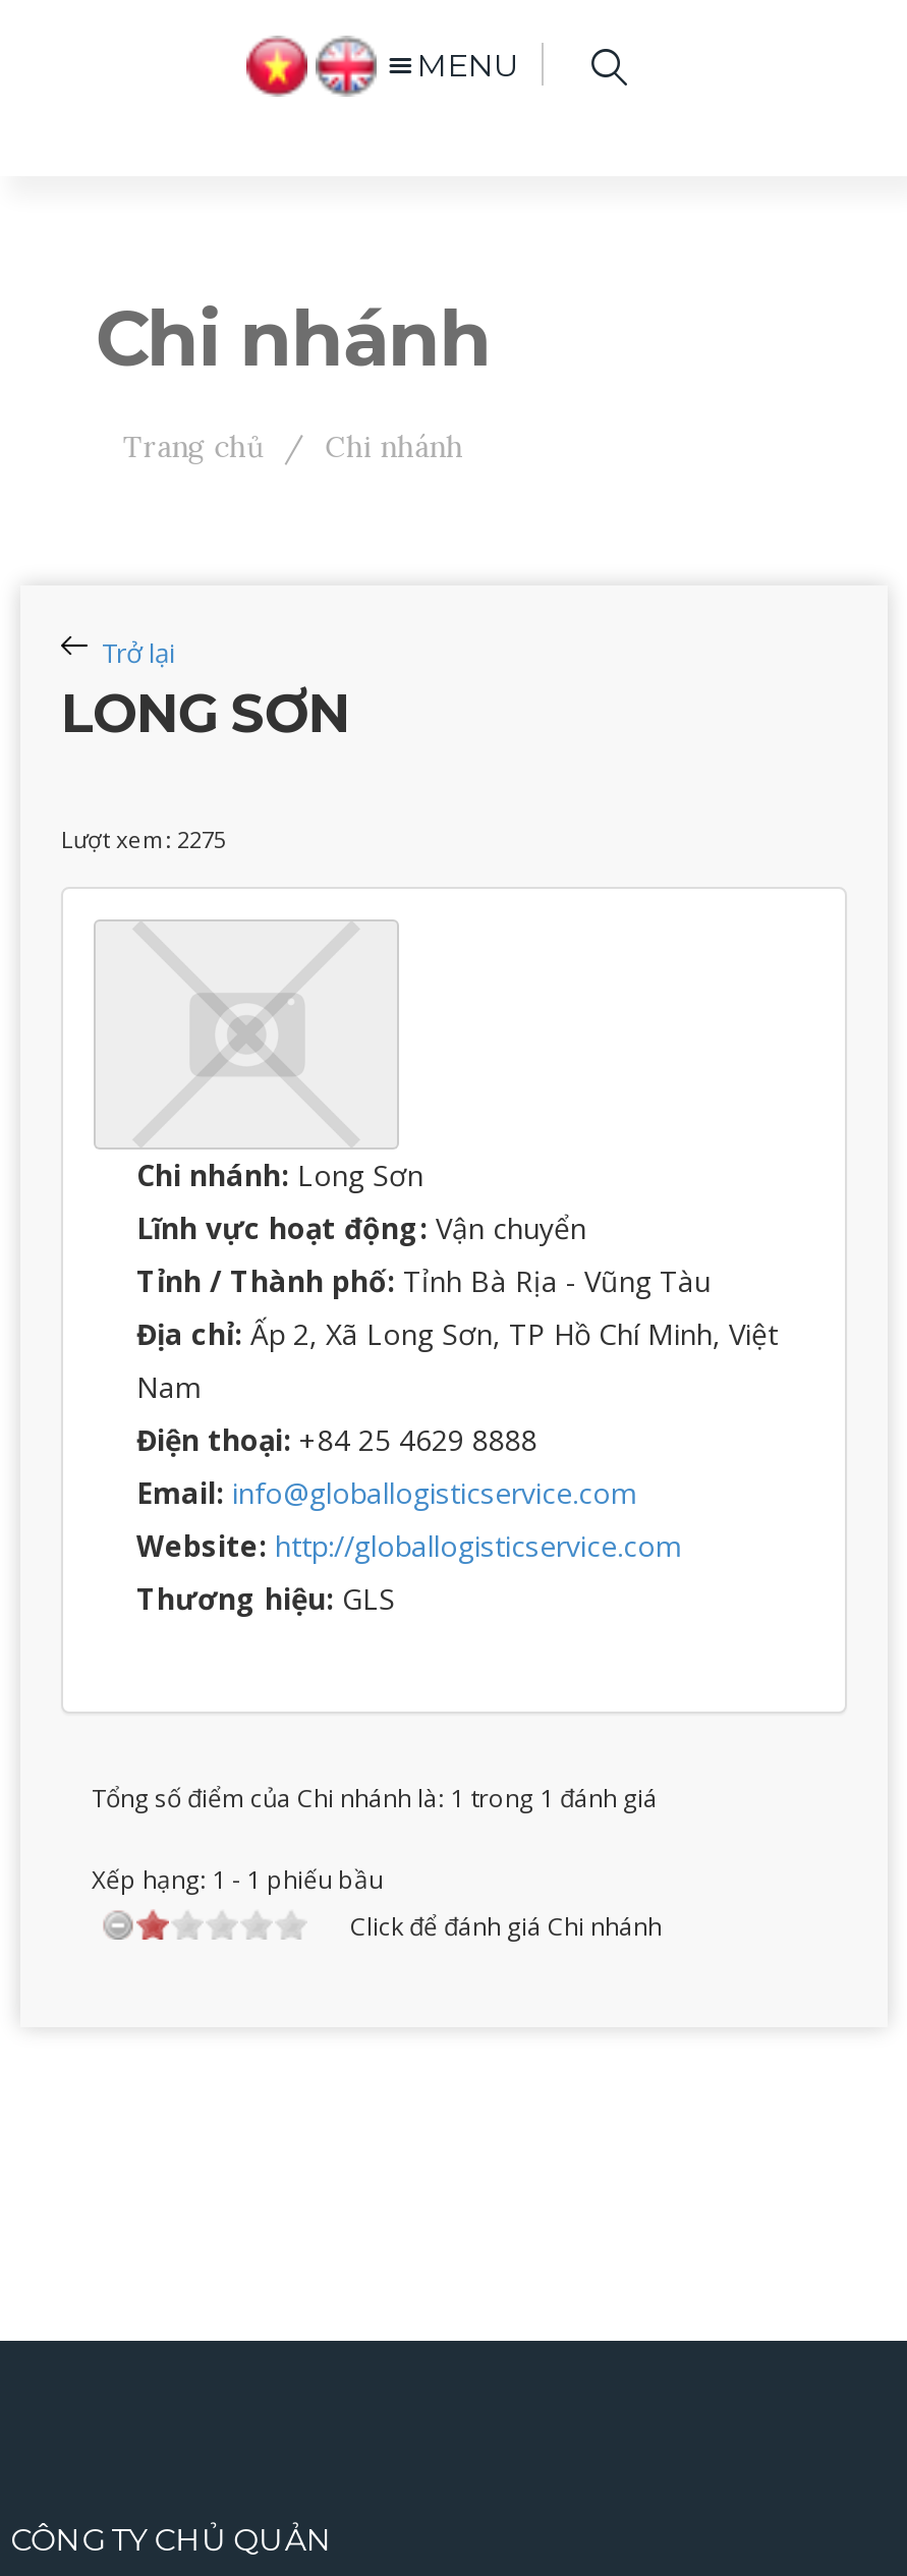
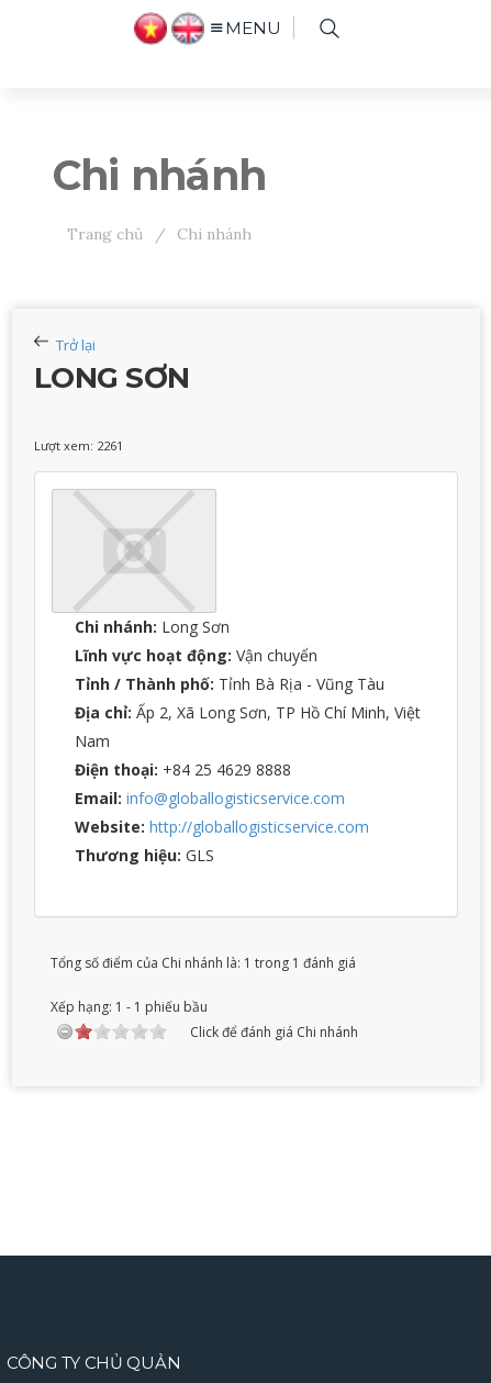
[61,824,226,854] Lượt xem: 2275 -> [34,437,123,454] Lượt xem: 2261

